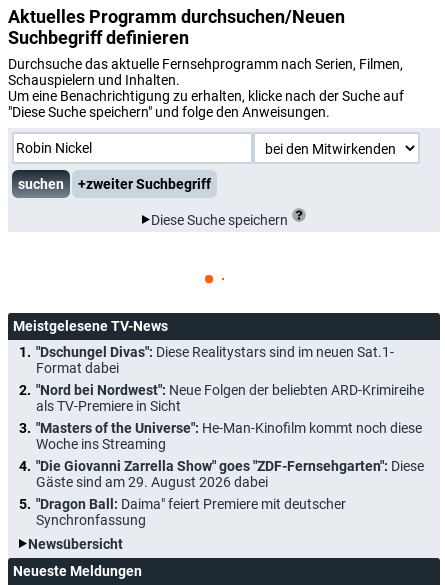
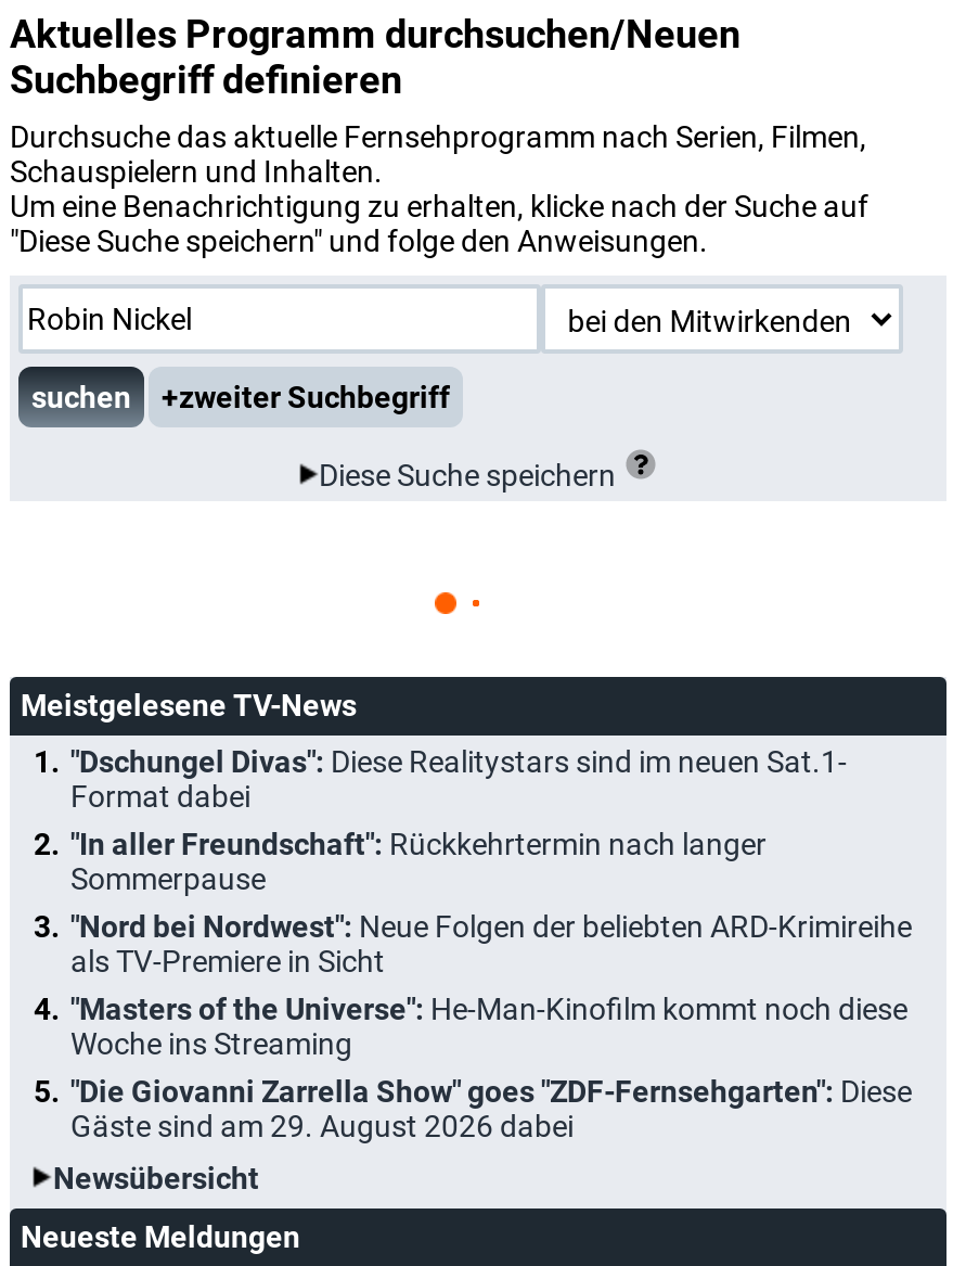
none -> [70,826,767,895] "In aller Freundschaft": Rückkehrtermin nach langer | Sommerpause
moved [36,382,424,490] -> [70,908,912,1143]: "Nord bei Nordwest": Neue Folgen der beliebten ARD-Krimireihe | als TV-Premiere in Sicht | "Masters of the Universe": He-Man-Kinofilm kommt noch diese | Woche ins Streaming | "Die Giovanni Zarrella Show" goes "ZDF-Fernsehgarten": Diese | Gäste sind am 29. August 2026 dabei
[36,496,346,528] "Dragon Ball: Daima" feiert Premiere mit deutscher | Synchronfassung -> none

